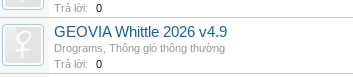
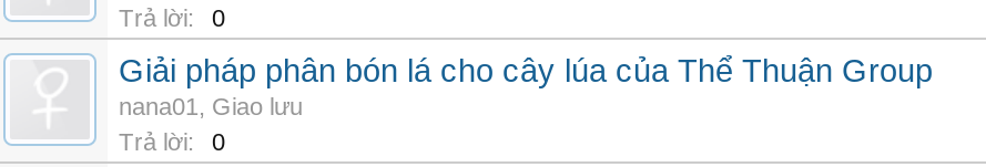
[54,24,227,54] GEOVIA Whittle 2026 v4.9 | Drograms, Thông gió thông thường -> [119,53,933,119] Giải pháp phân bón lá cho cây lúa của Thể Thuận Group | nana01, Giao lưu

